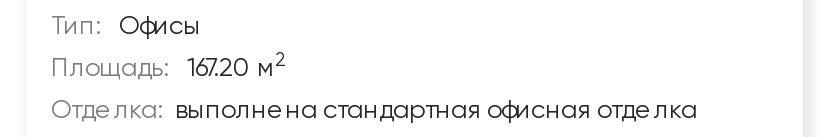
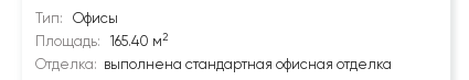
[51,50,285,82] Площадь: 167.20 м2 -> [35,32,168,49] Площадь: 165.40 м2

